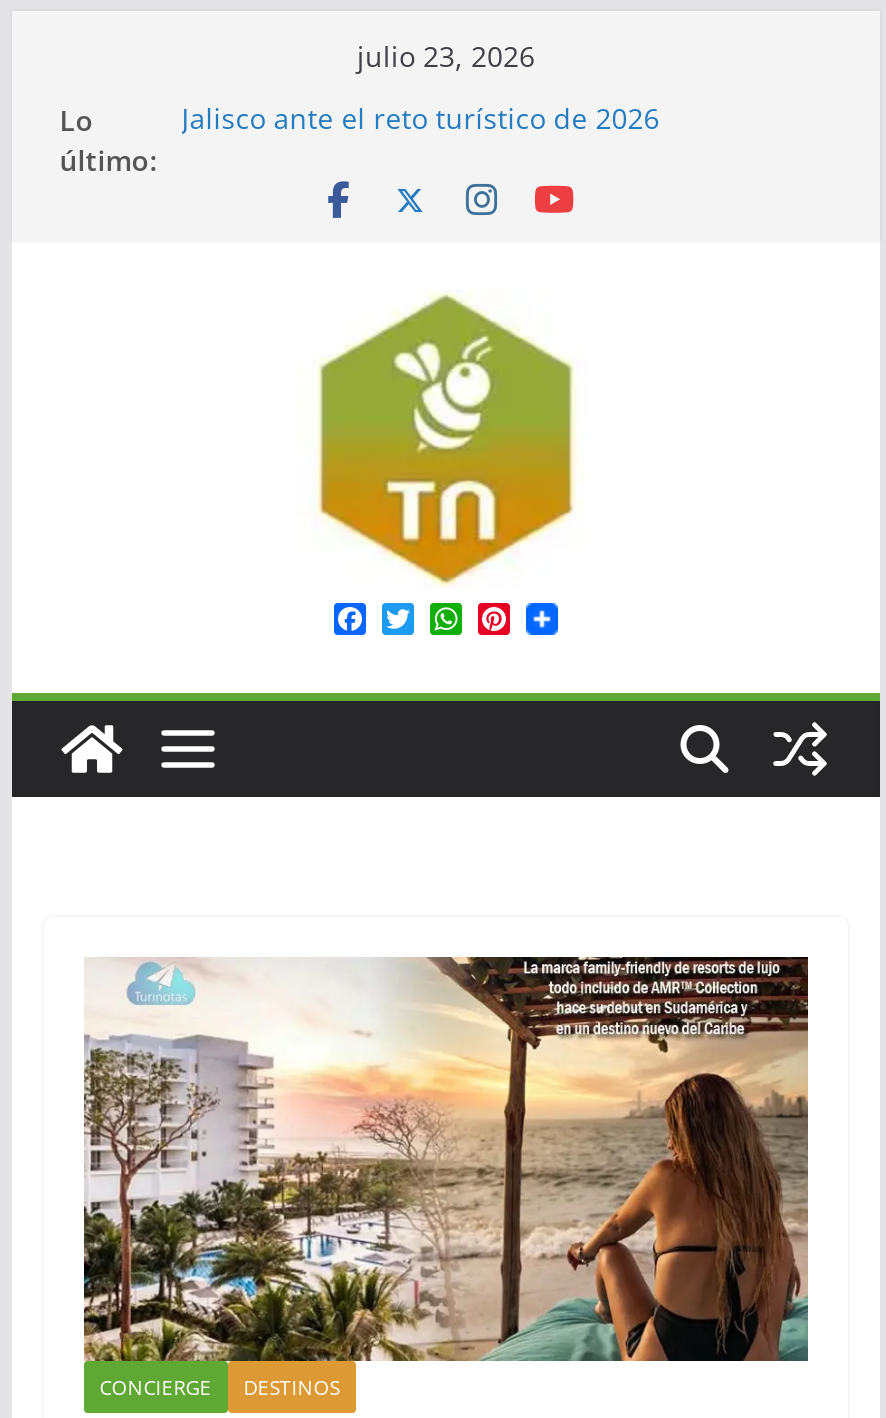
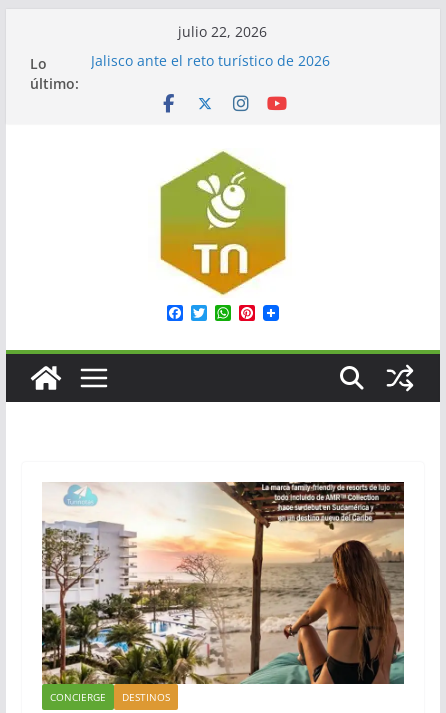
[357,37,535,75] julio 23, 2026 -> [178,22,267,41] julio 22, 2026

